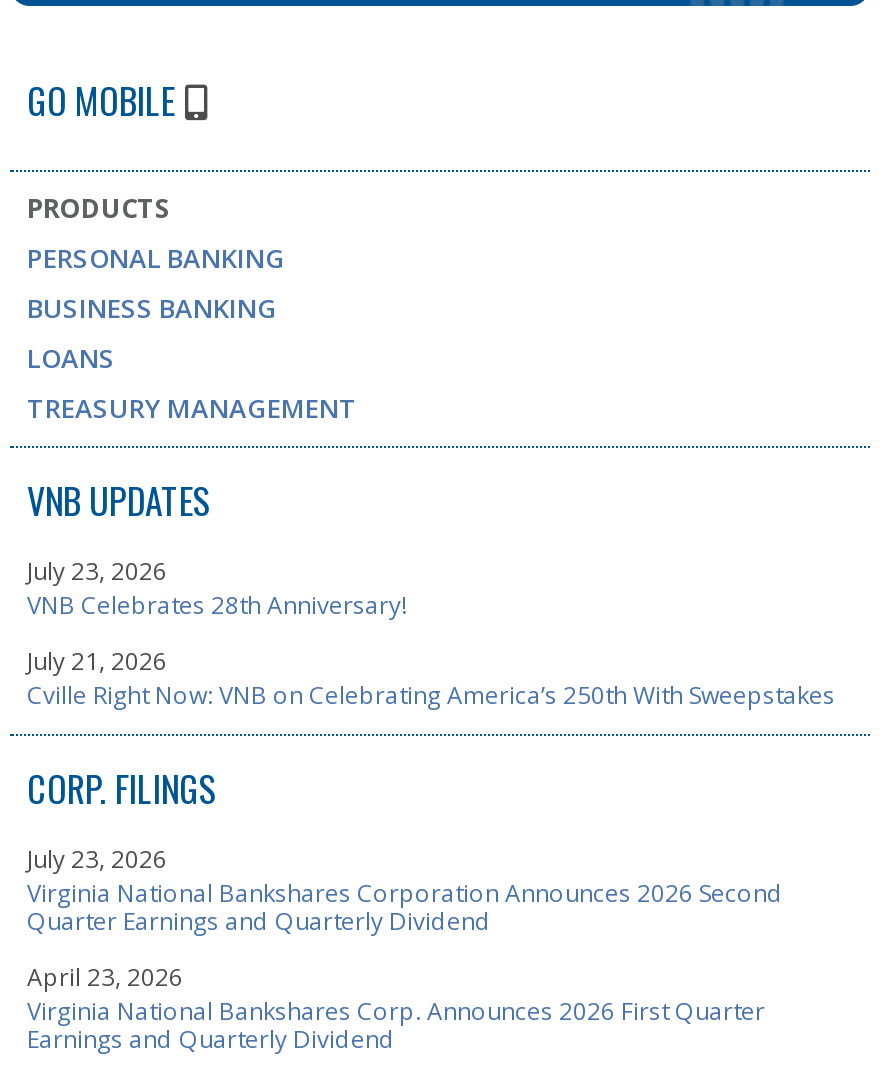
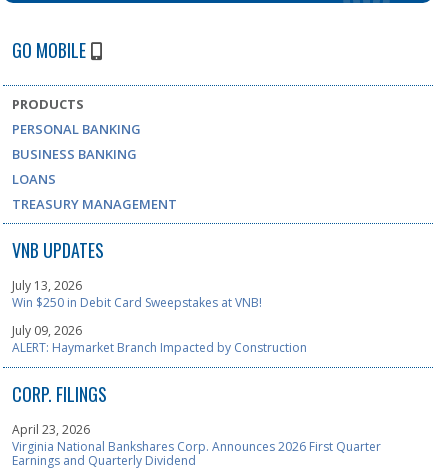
[27,554,407,622] July 23, 2026 | VNB Celebrates 28th Anniversary! -> [11,277,261,311] July 13, 2026 | Win $250 in Debit Card Sweepstakes at VNB!
[27,644,835,712] July 21, 2026 | Cville Right Now: VNB on Celebrating America’s 250th With Sweepstakes -> [11,322,306,356] July 09, 2026 | ALERT: Haymarket Branch Impacted by Construction
[27,841,783,937] July 23, 2026 | Virginia National Bankshares Corporation Announces 2026 Second | Quarter Earnings and Quarterly Dividend -> none

